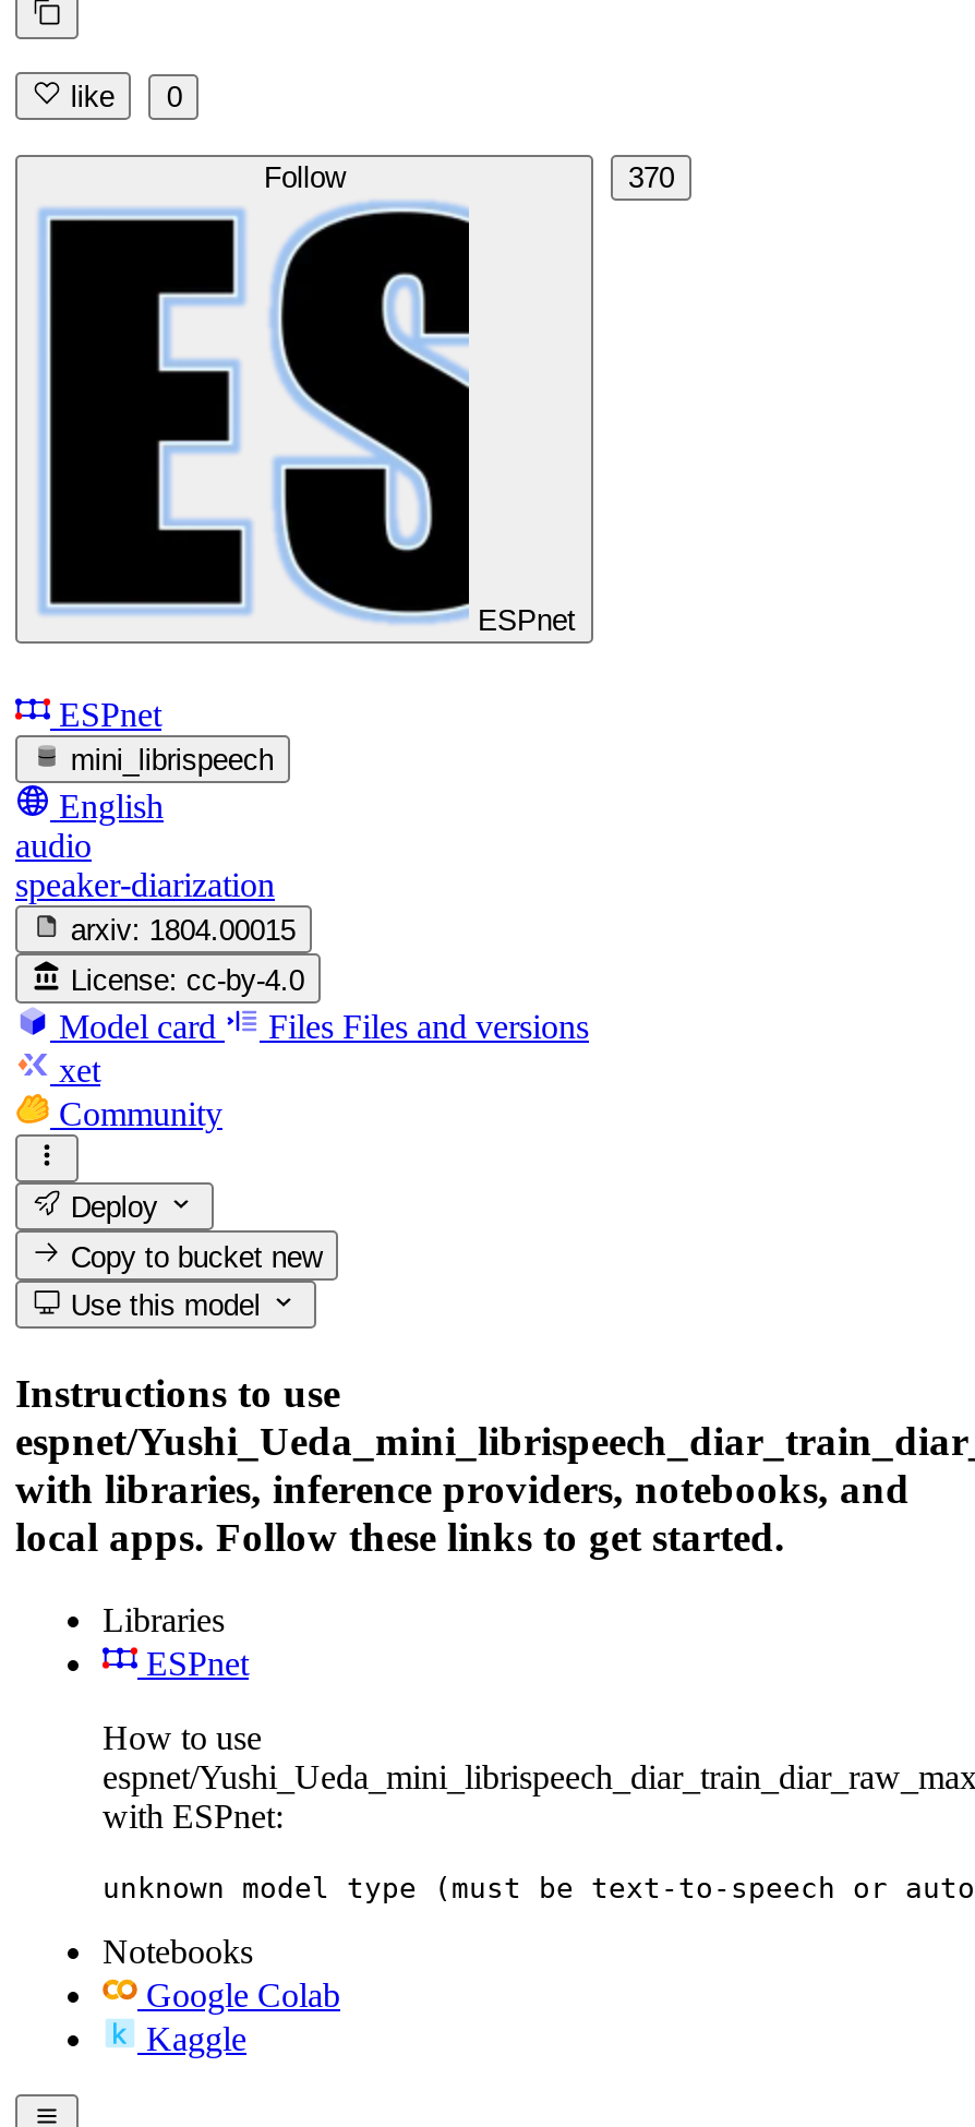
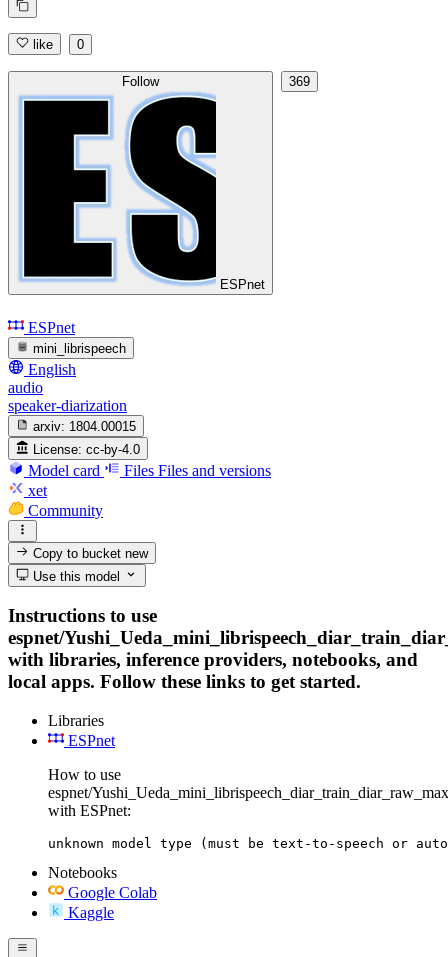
[628,162,674,194] 370 -> [289,74,310,89] 369
[62,1192,158,1224] Deploy -> none

